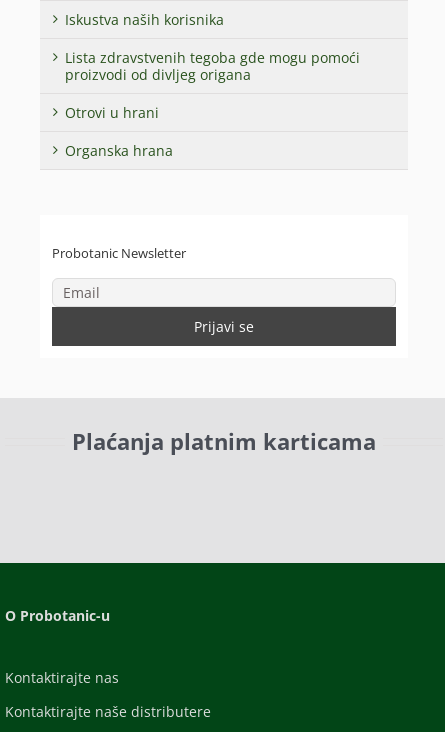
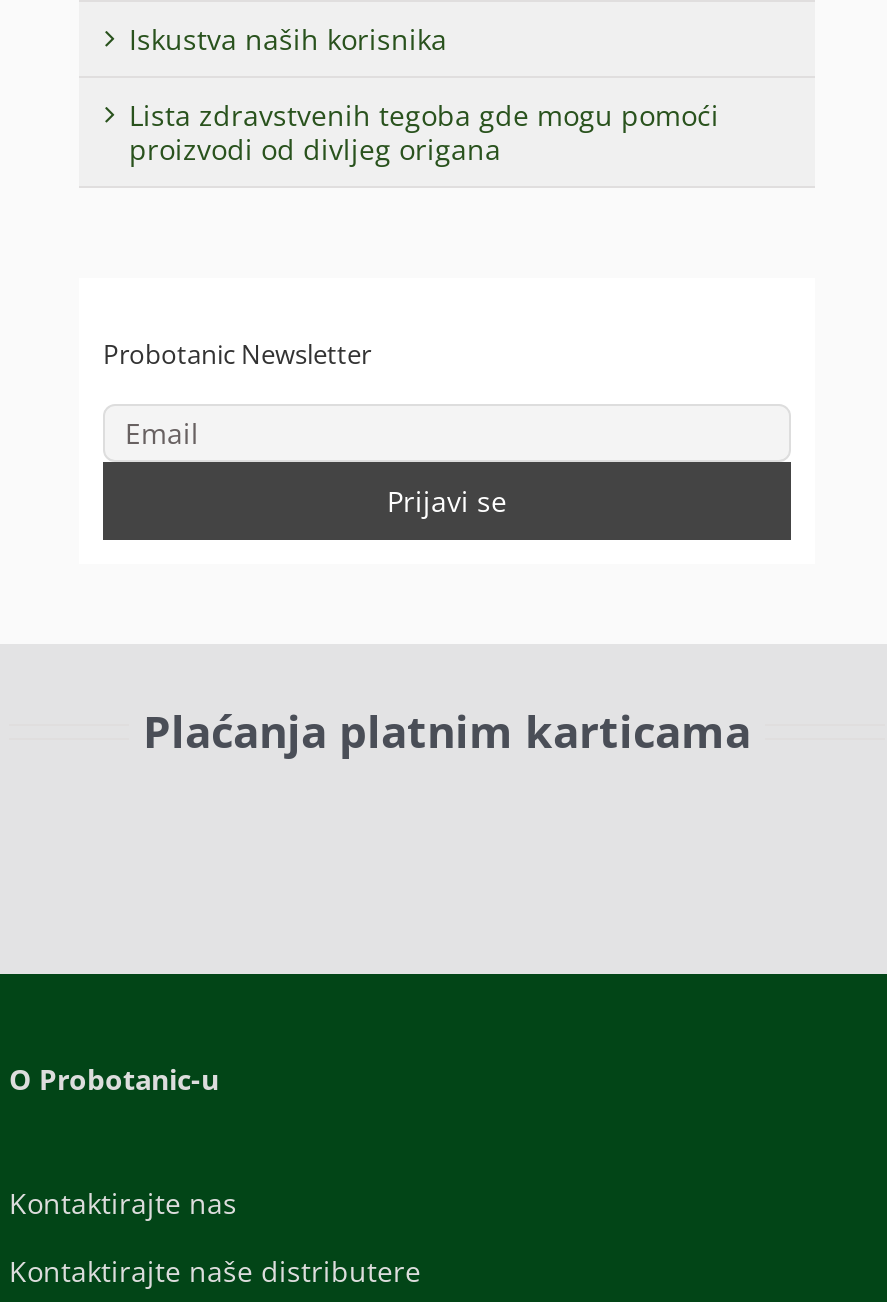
[65,103,173,160] Otrovi u hrani | Organska hrana -> none

